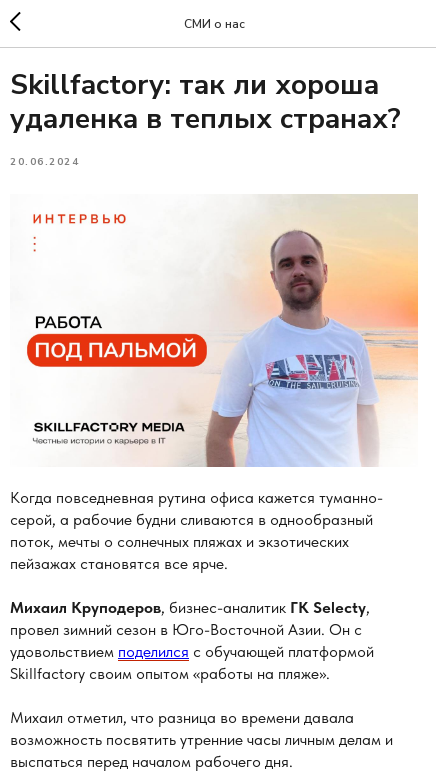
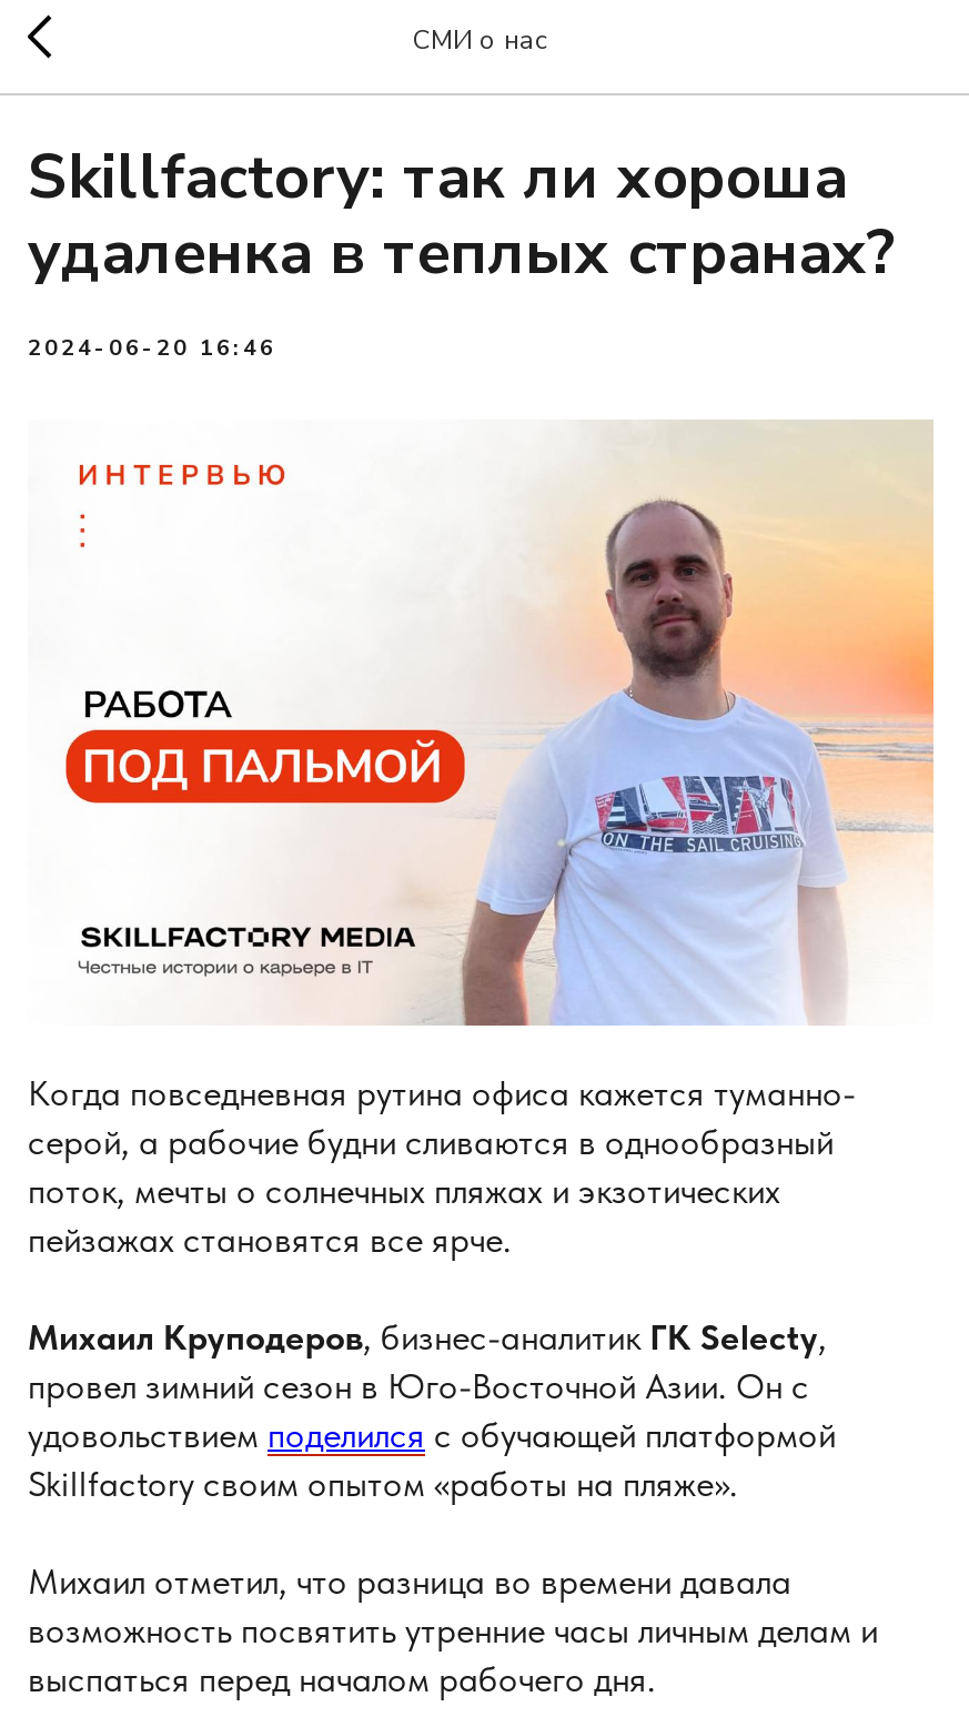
[10,155,79,169] 20.06.2024 -> [28,333,276,364] 2024-06-20 16:46

